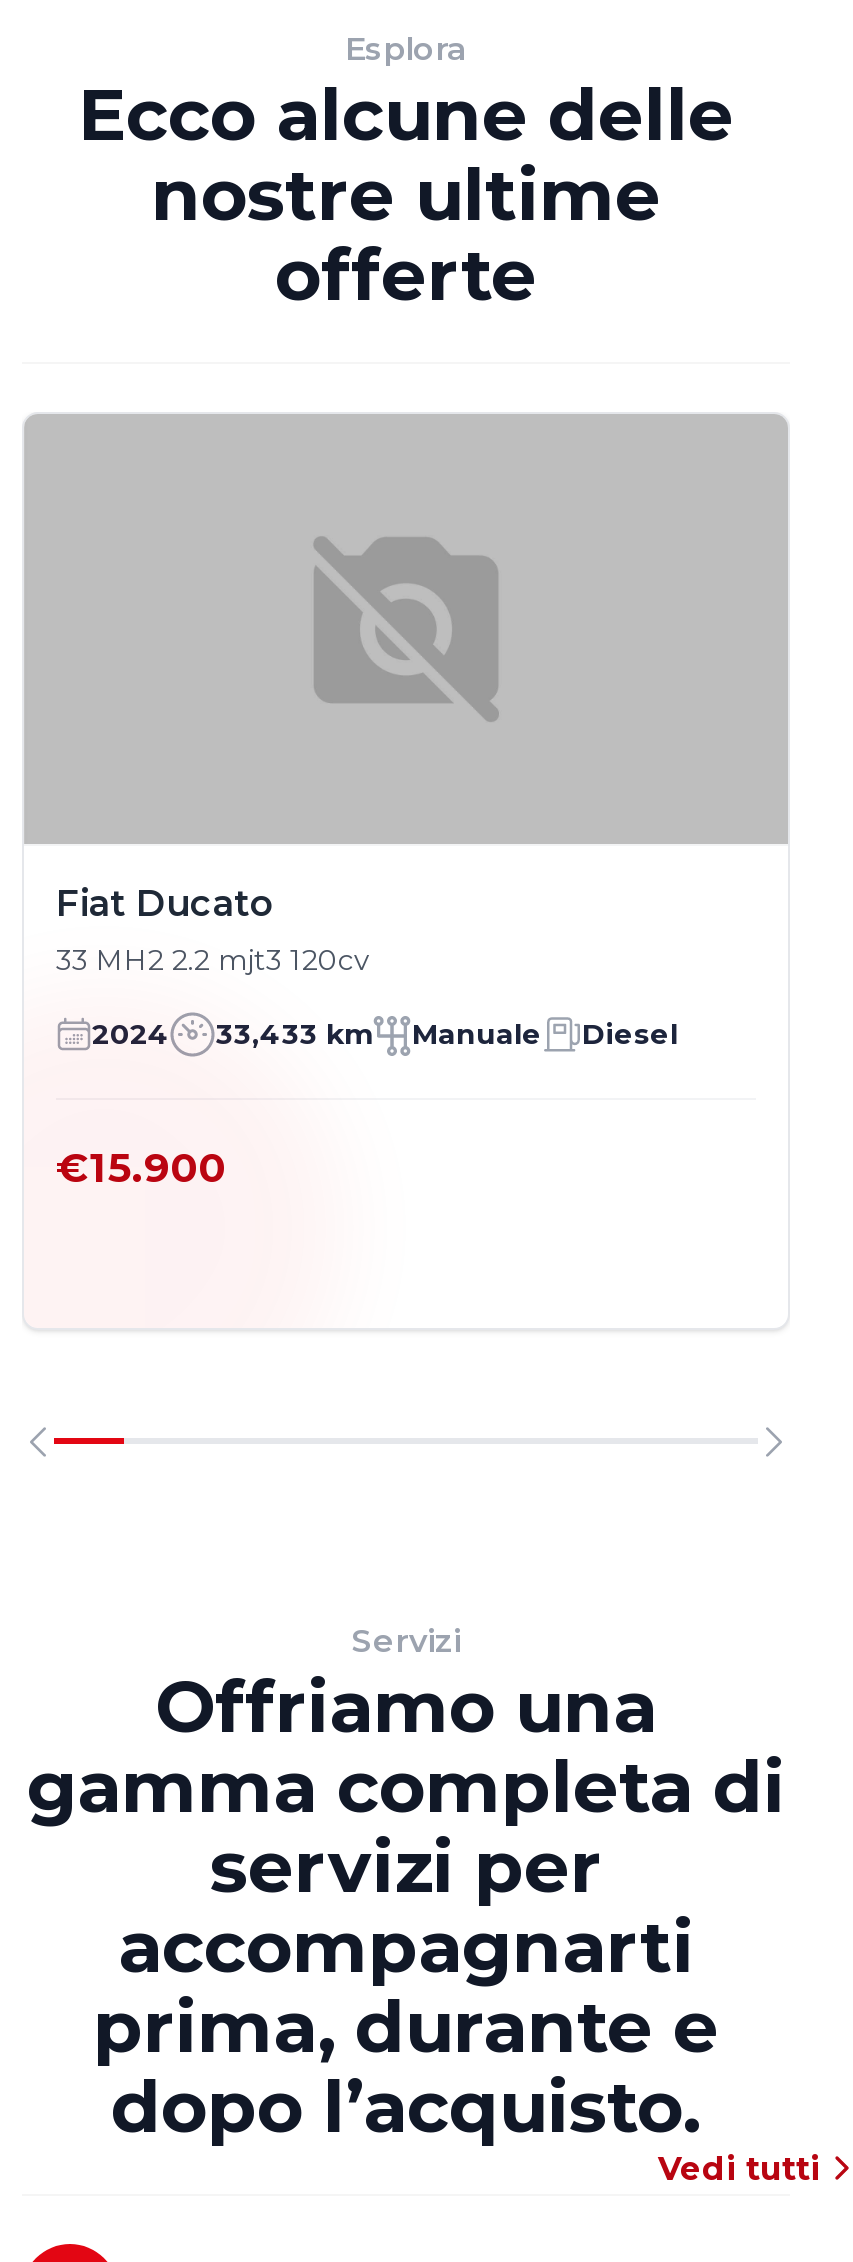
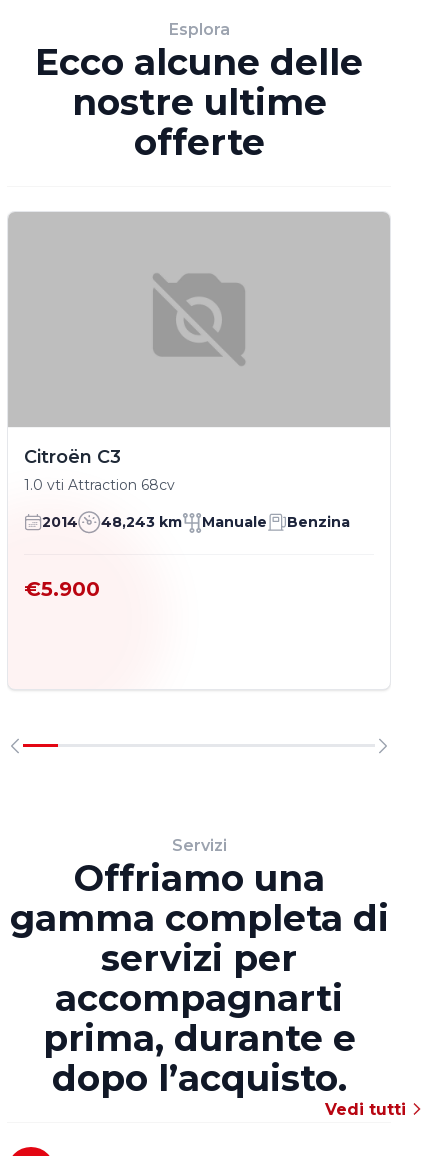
[56,882,370,978] Fiat Ducato | 33 MH2 2.2 mjt3 120cv -> [24,446,175,494] Citroën C3 | 1.0 vti Attraction 68cv
[92,1017,372,1053] 2024 | 33,433 km -> [42,513,182,531] 2014 | 48,243 km
[582,1017,678,1053] Diesel -> [287,513,350,531] Benzina
[56,1144,226,1192] €15.900 -> [24,577,100,601] €5.900

